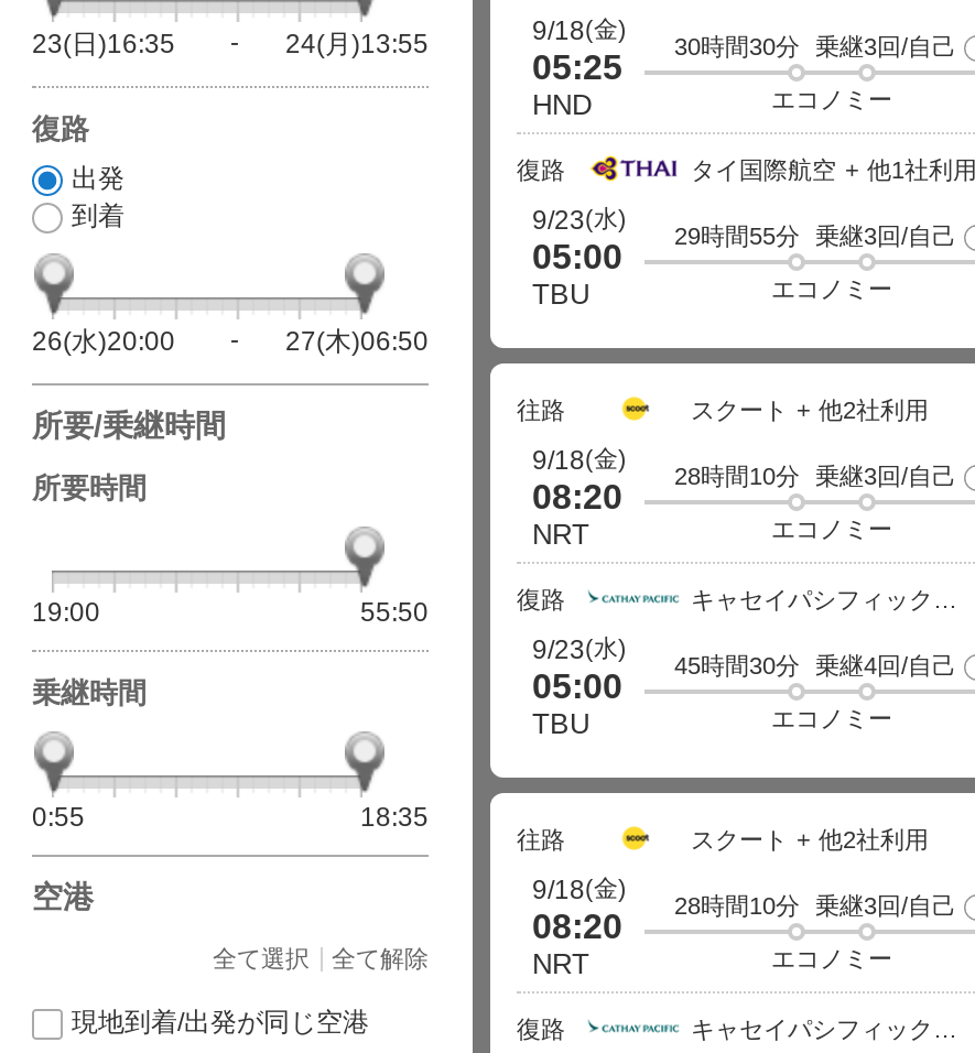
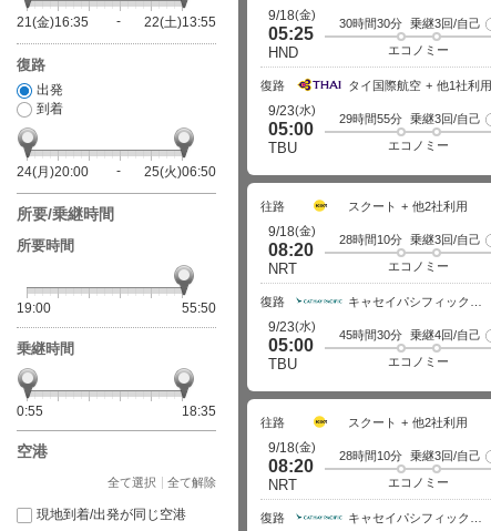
[32,28,429,59] 23(日)16:35 | 24(月)13:55 -> [17,14,216,30] 21(金)16:35 | 22(土)13:55
[32,326,429,356] 26(水)20:00 | 27(木)06:50 -> [17,164,216,179] 24(月)20:00 | 25(火)06:50

